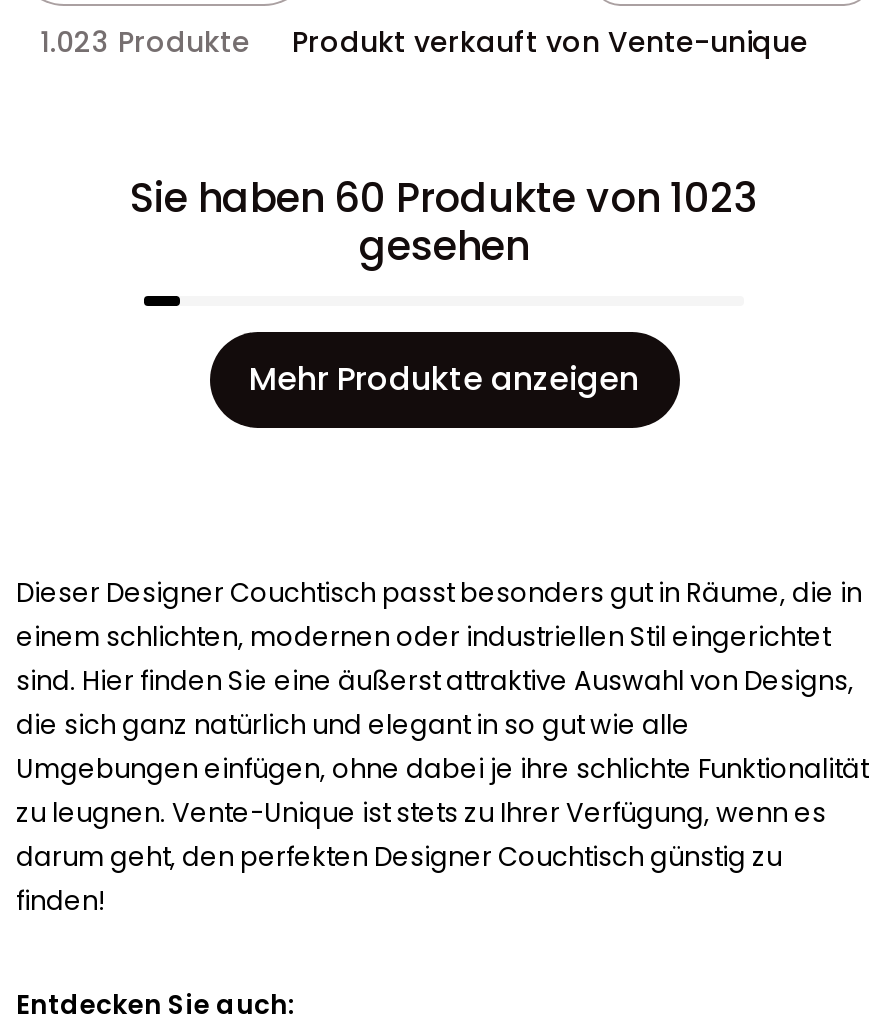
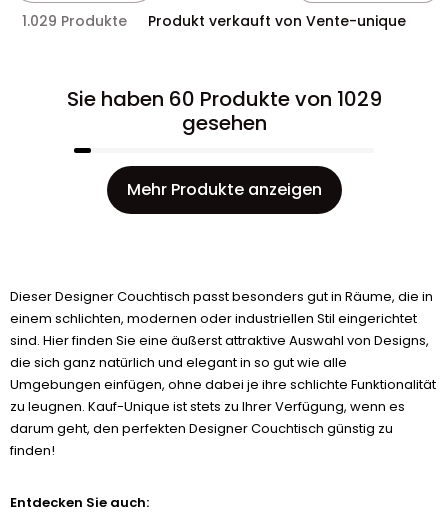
[40,21,808,61] 1.023 Produkte Produkt verkauft von Vente-unique -> [22,11,406,31] 1.029 Produkte Produkt verkauft von Vente-unique
[130,169,758,225] Sie haben 60 Produkte von 1023 -> [66,85,381,113] Sie haben 60 Produkte von 1029
[16,793,826,831] zu leugnen. Vente-Unique ist stets zu Ihrer Verfügung, wenn es -> [10,397,405,416] zu leugnen. Kauf-Unique ist stets zu Ihrer Verfügung, wenn es

